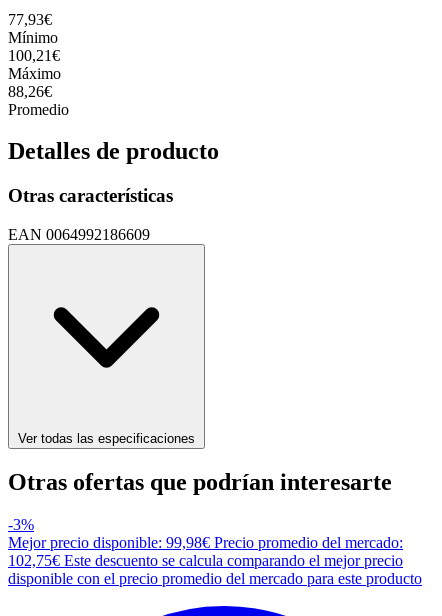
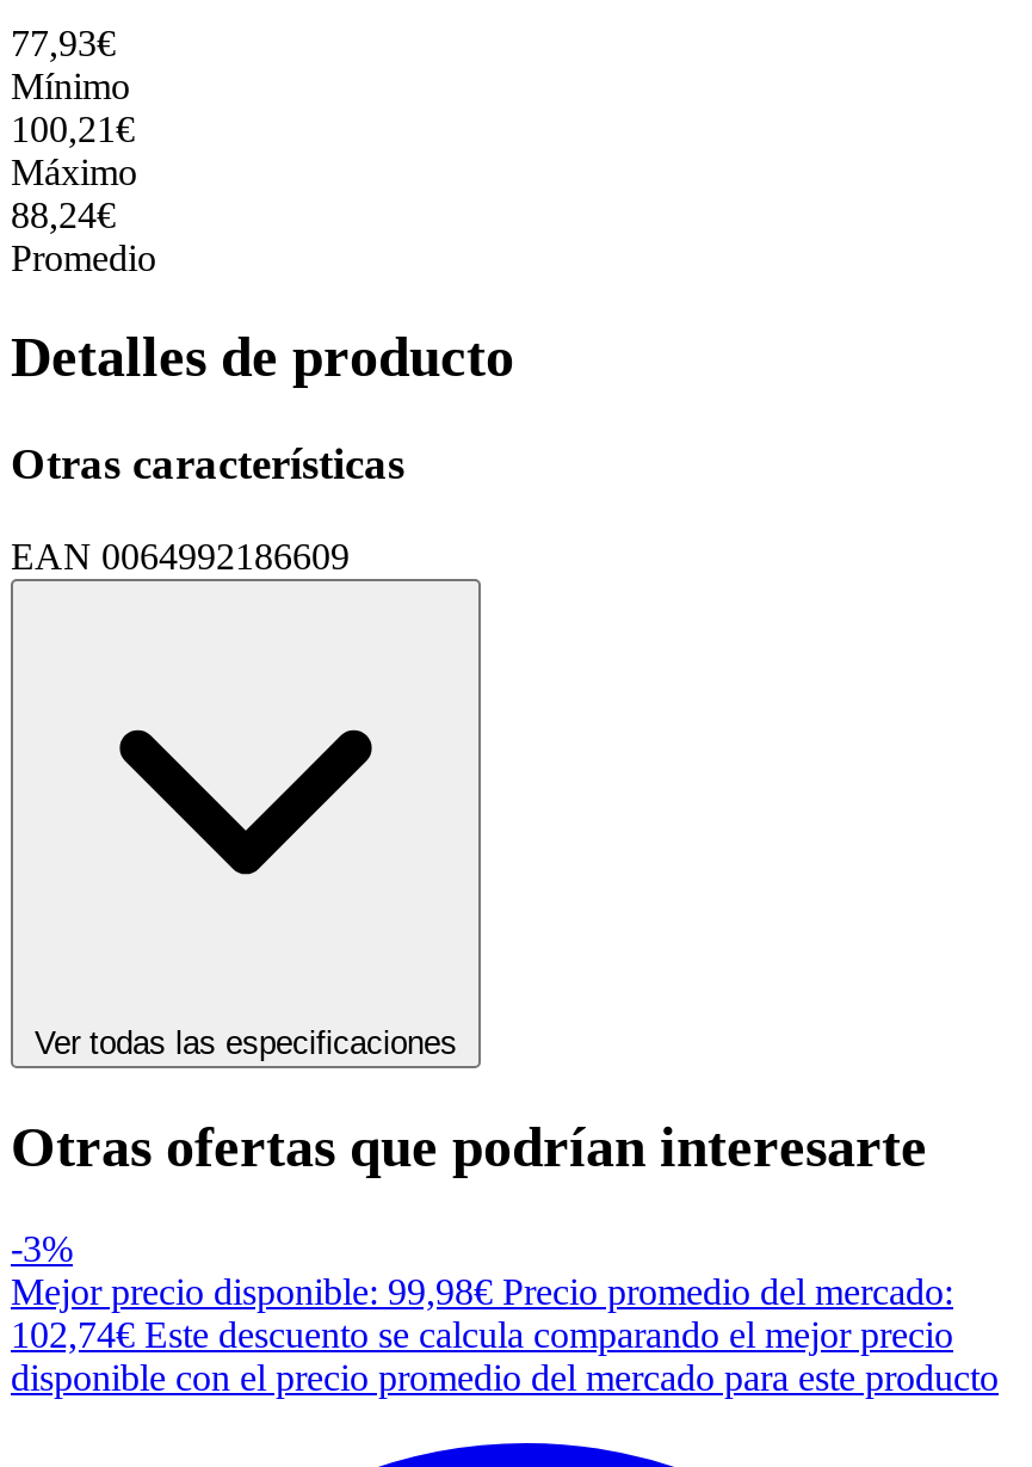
[8,82,52,99] 88,26€ -> [11,193,116,234] 88,24€
[8,552,403,569] 102,75€ Este descuento se calcula comparando el mejor precio -> [11,1314,953,1354] 102,74€ Este descuento se calcula comparando el mejor precio

